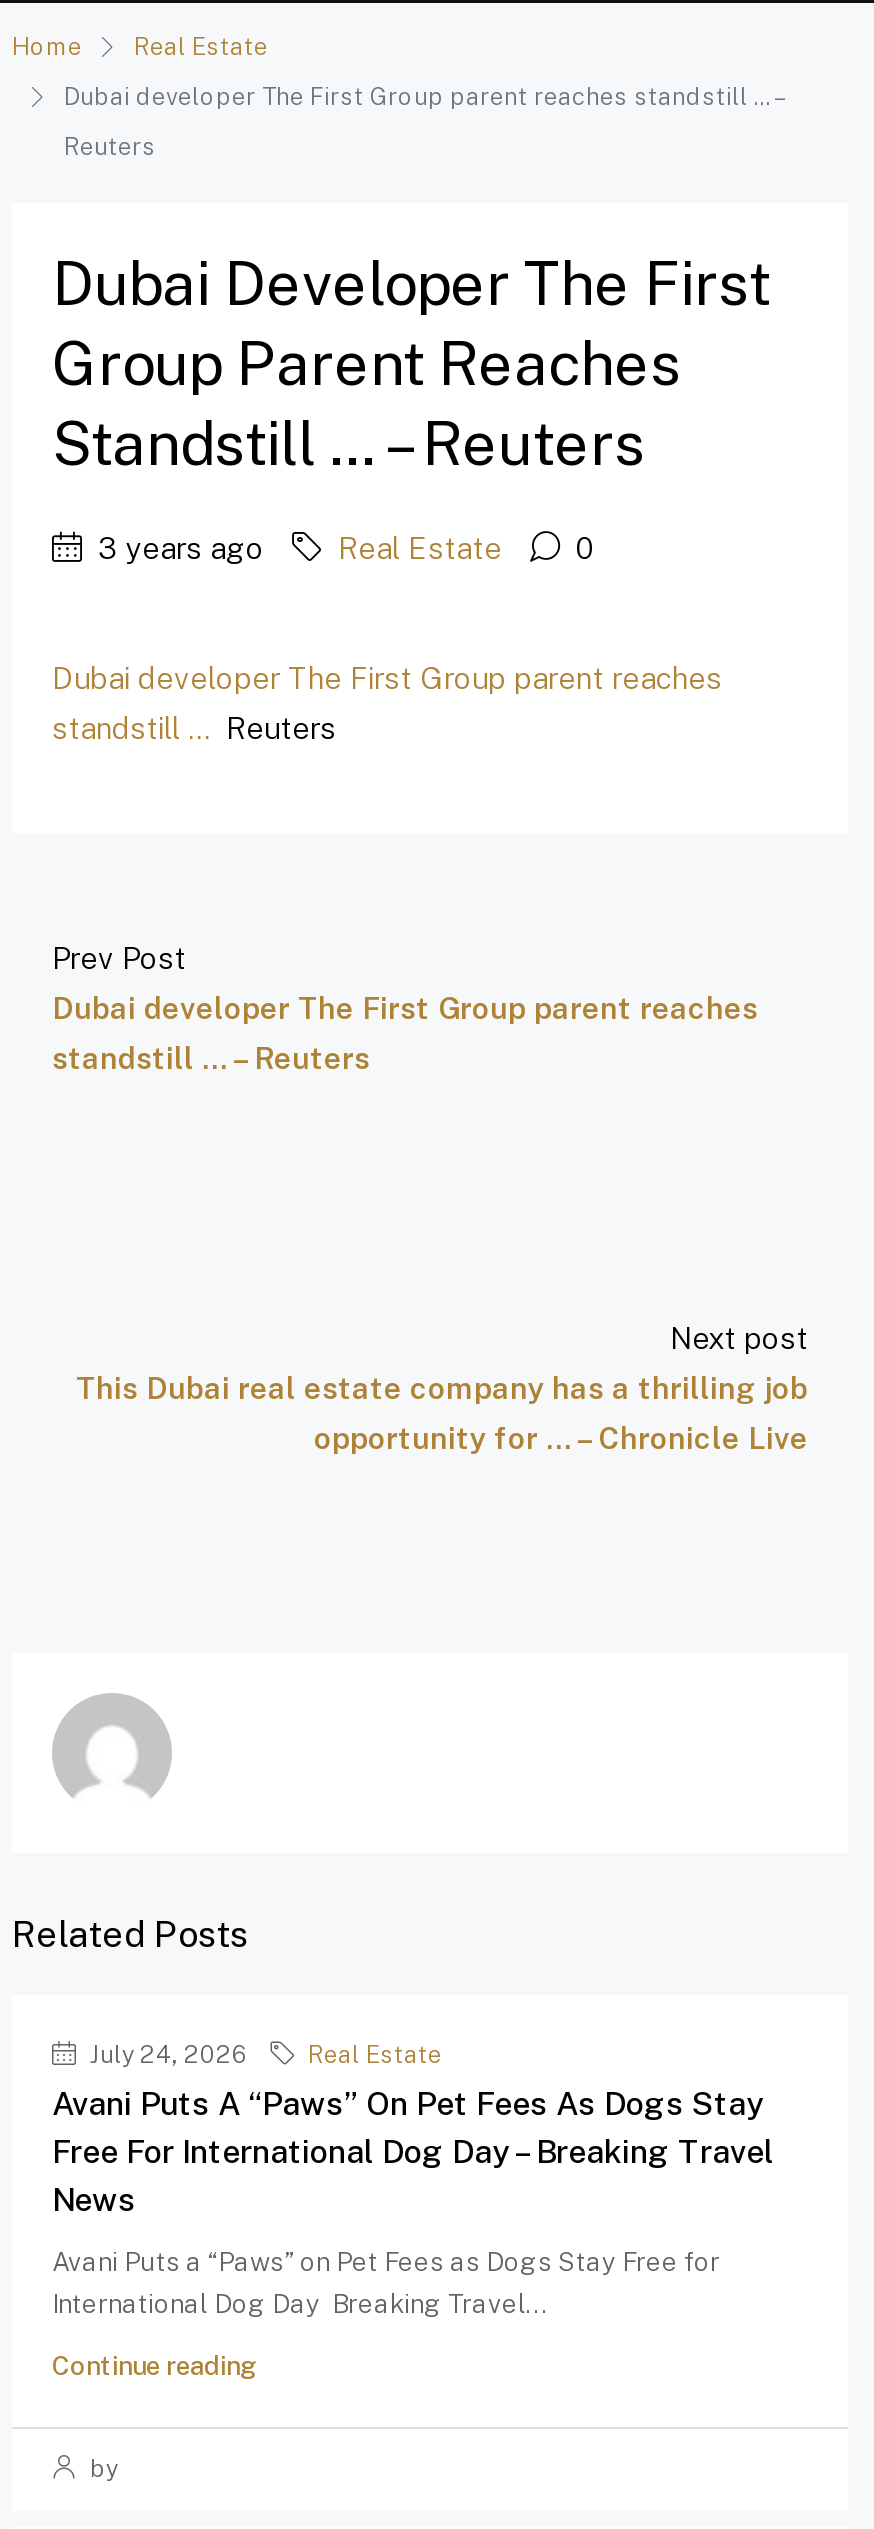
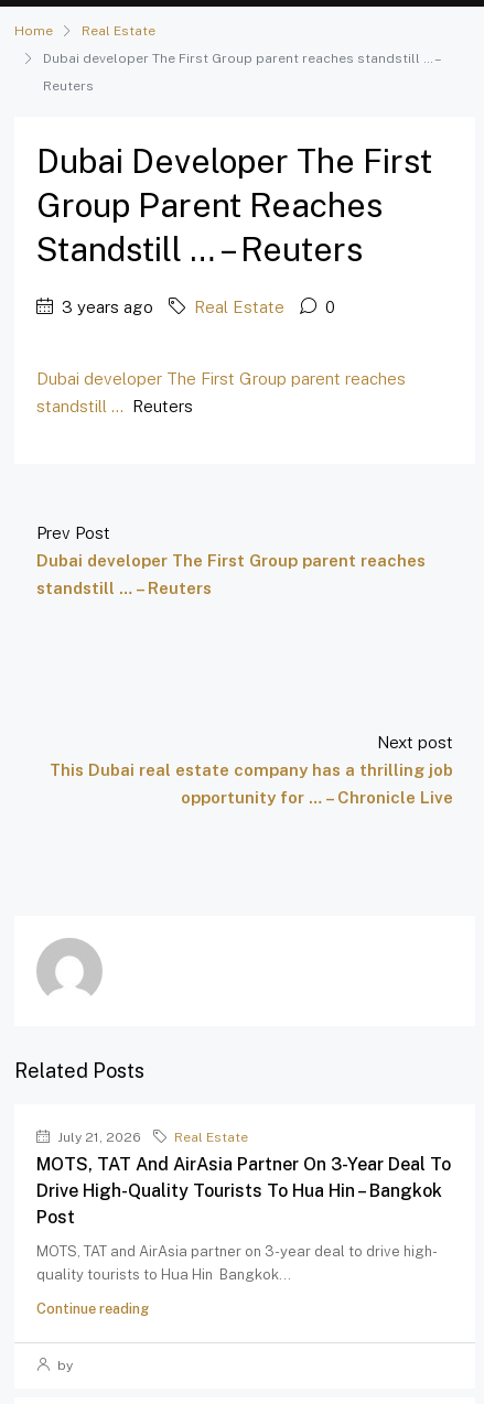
[84,2042,248,2070] July 24, 2026 -> [54,1130,141,1145] July 21, 2026
[52,2086,774,2220] Avani Puts A “Paws” On Pet Fees As Dogs Stay | Free For International Dog Day – Breaking Travel | News -> [36,1154,451,1228] MOTS, TAT And AirAsia Partner On 3-Year Deal To | Drive High-Quality Tourists To Hua Hin – Bangkok | Post
[52,2248,720,2320] Avani Puts a “Paws” on Pet Fees as Dogs Stay Free for | International Dog Day Breaking Travel... -> [36,1243,438,1283] MOTS, TAT and AirAsia partner on 3-year deal to drive high- | quality tourists to Hua Hin Bangkok...

